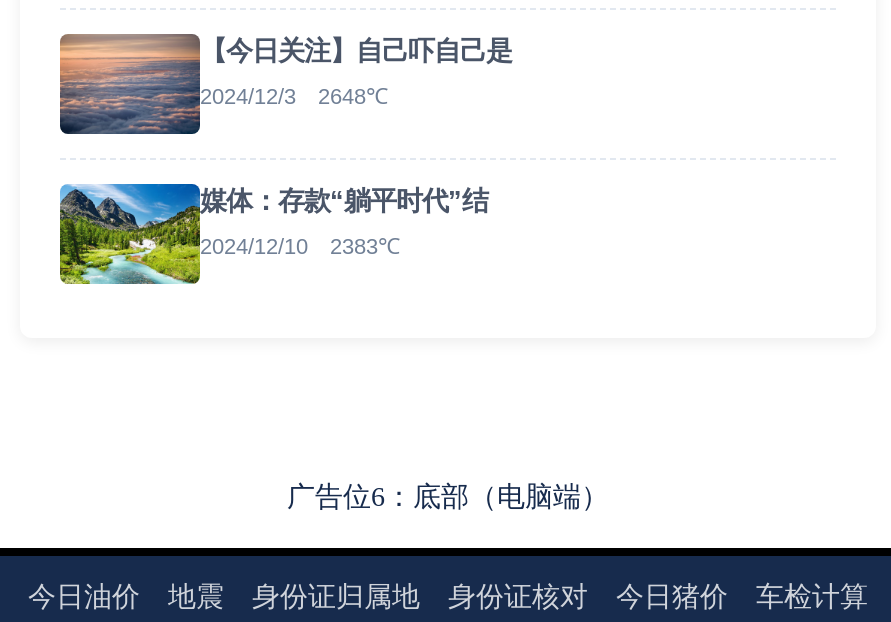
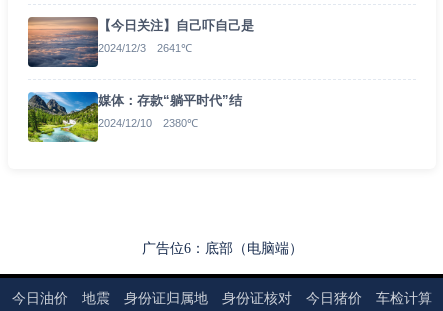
[200,84,388,108] 2024/12/3 2648℃ -> [98,42,192,54] 2024/12/3 2641℃
[200,234,400,258] 2024/12/10 2383℃ -> [98,117,198,129] 2024/12/10 2380℃

